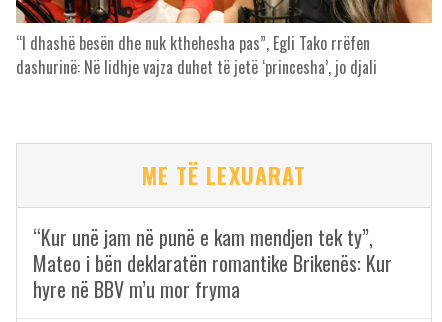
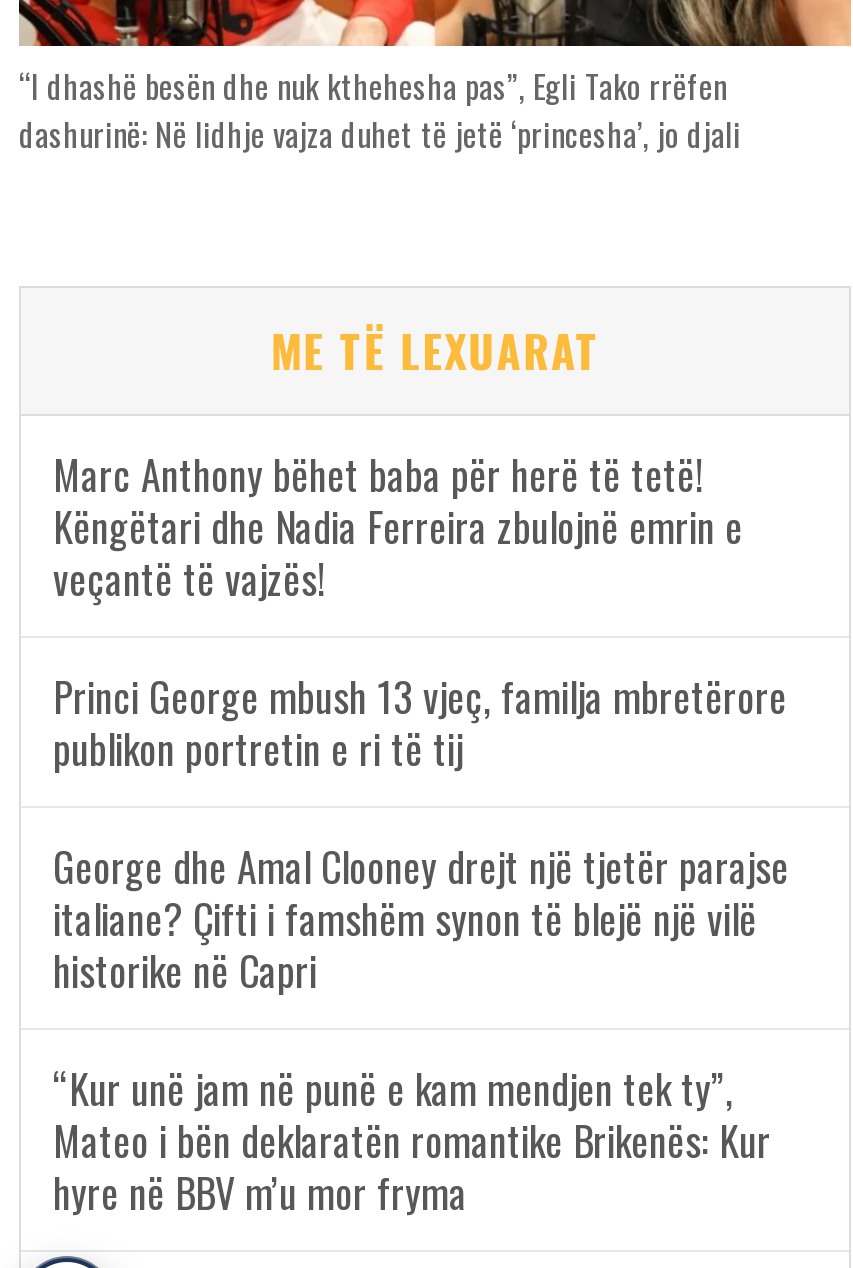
none -> [53,444,789,1000] Marc Anthony bëhet baba për herë të tetë! | Këngëtari dhe Nadia Ferreira zbulojnë emrin e | veçantë të vajzës! | Princi George mbush 13 vjeç, familja mbretërore | publikon portretin e ri të tij | George dhe Amal Clooney drejt një tjetër parajse | italiane? Çifti i famshëm synon të blejë një vilë | historike në Capri

